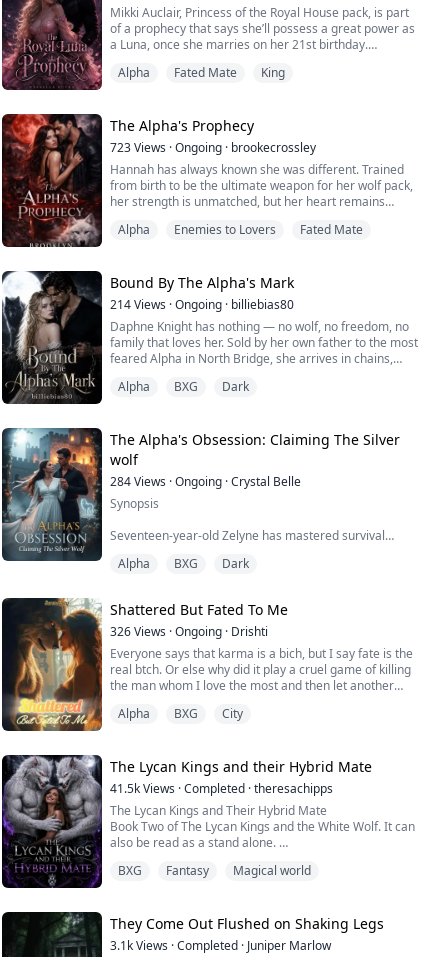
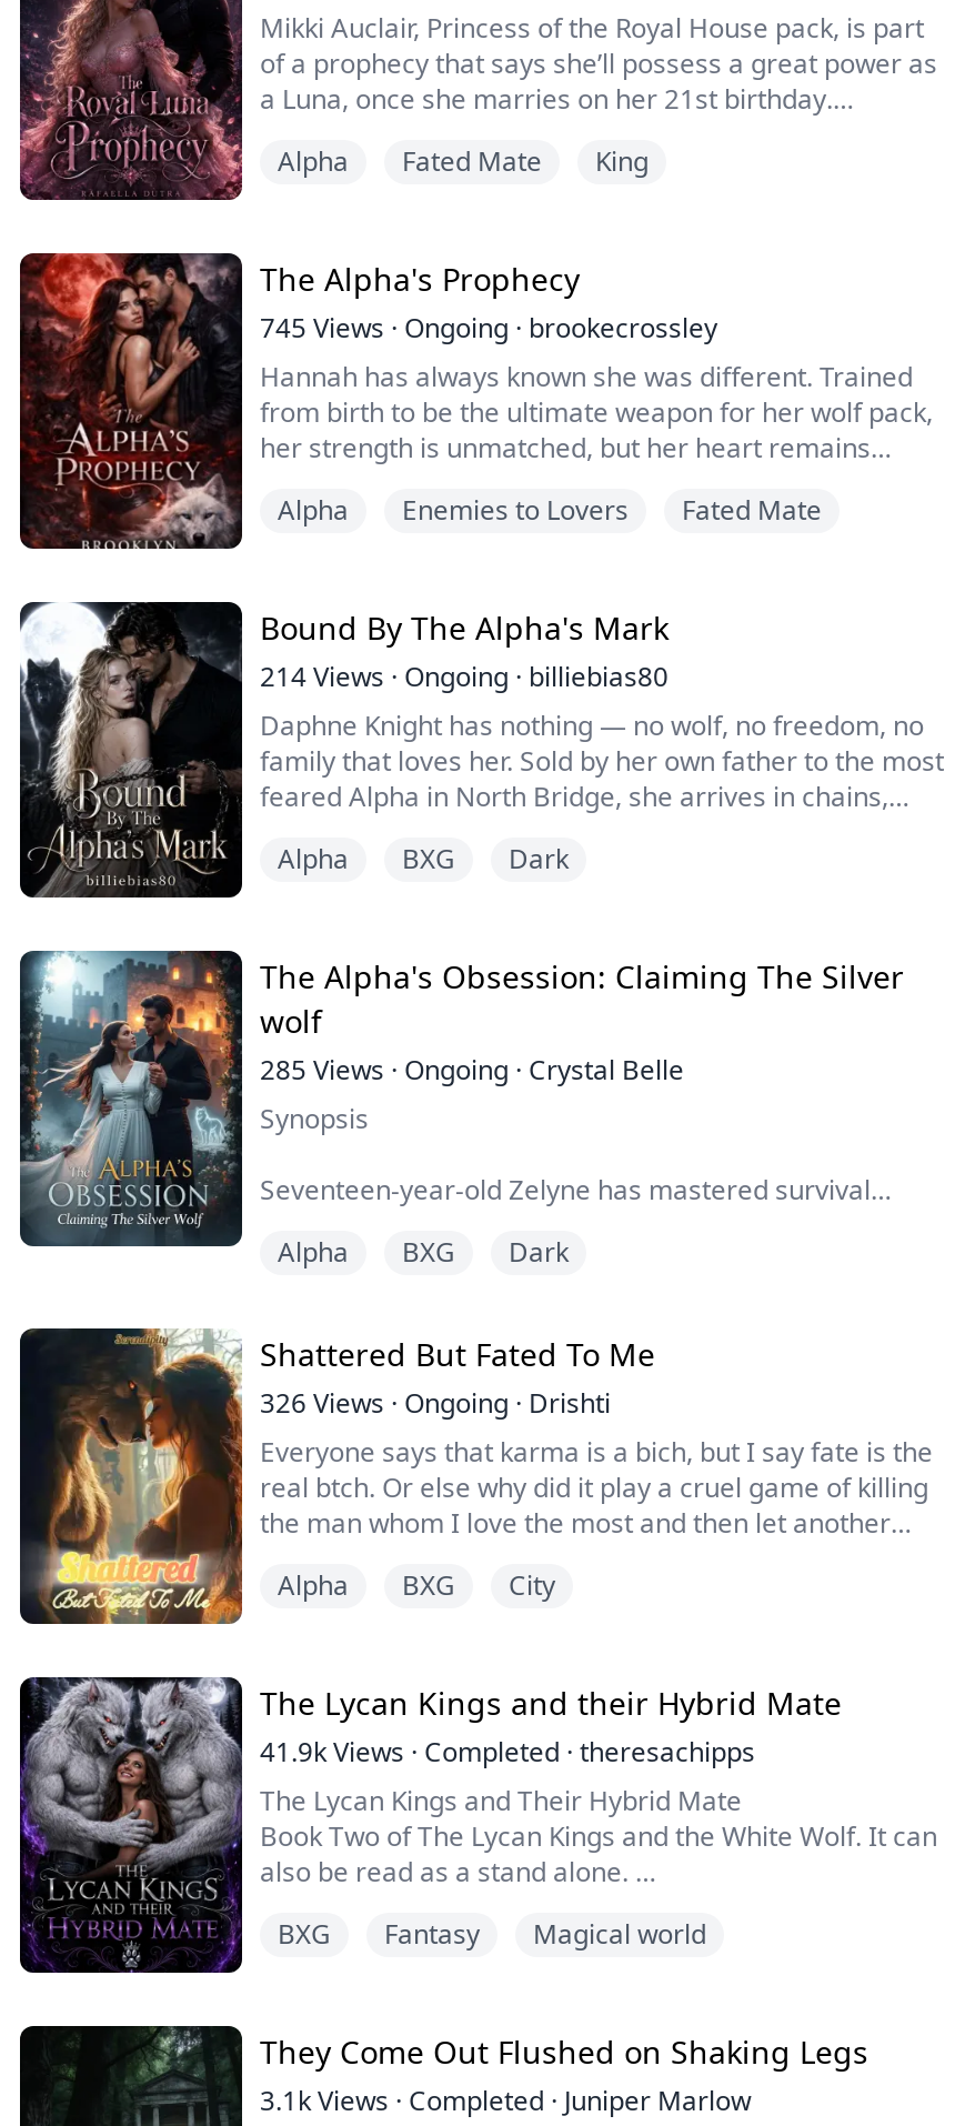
[110,139,316,156] 723 Views · Ongoing · brookecrossley -> [260,309,717,347] 745 Views · Ongoing · brookecrossley
[110,473,301,490] 284 Views · Ongoing · Crystal Belle -> [260,1051,684,1089] 285 Views · Ongoing · Crystal Belle
[110,780,333,797] 41.5k Views · Completed · theresachipps -> [260,1733,755,1771] 41.9k Views · Completed · theresachipps

